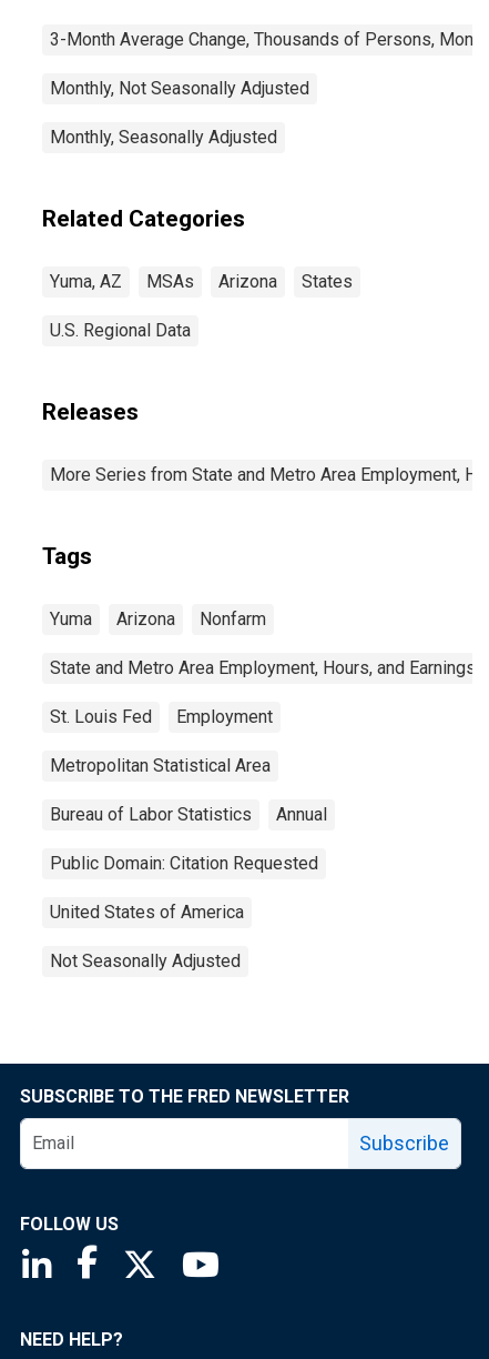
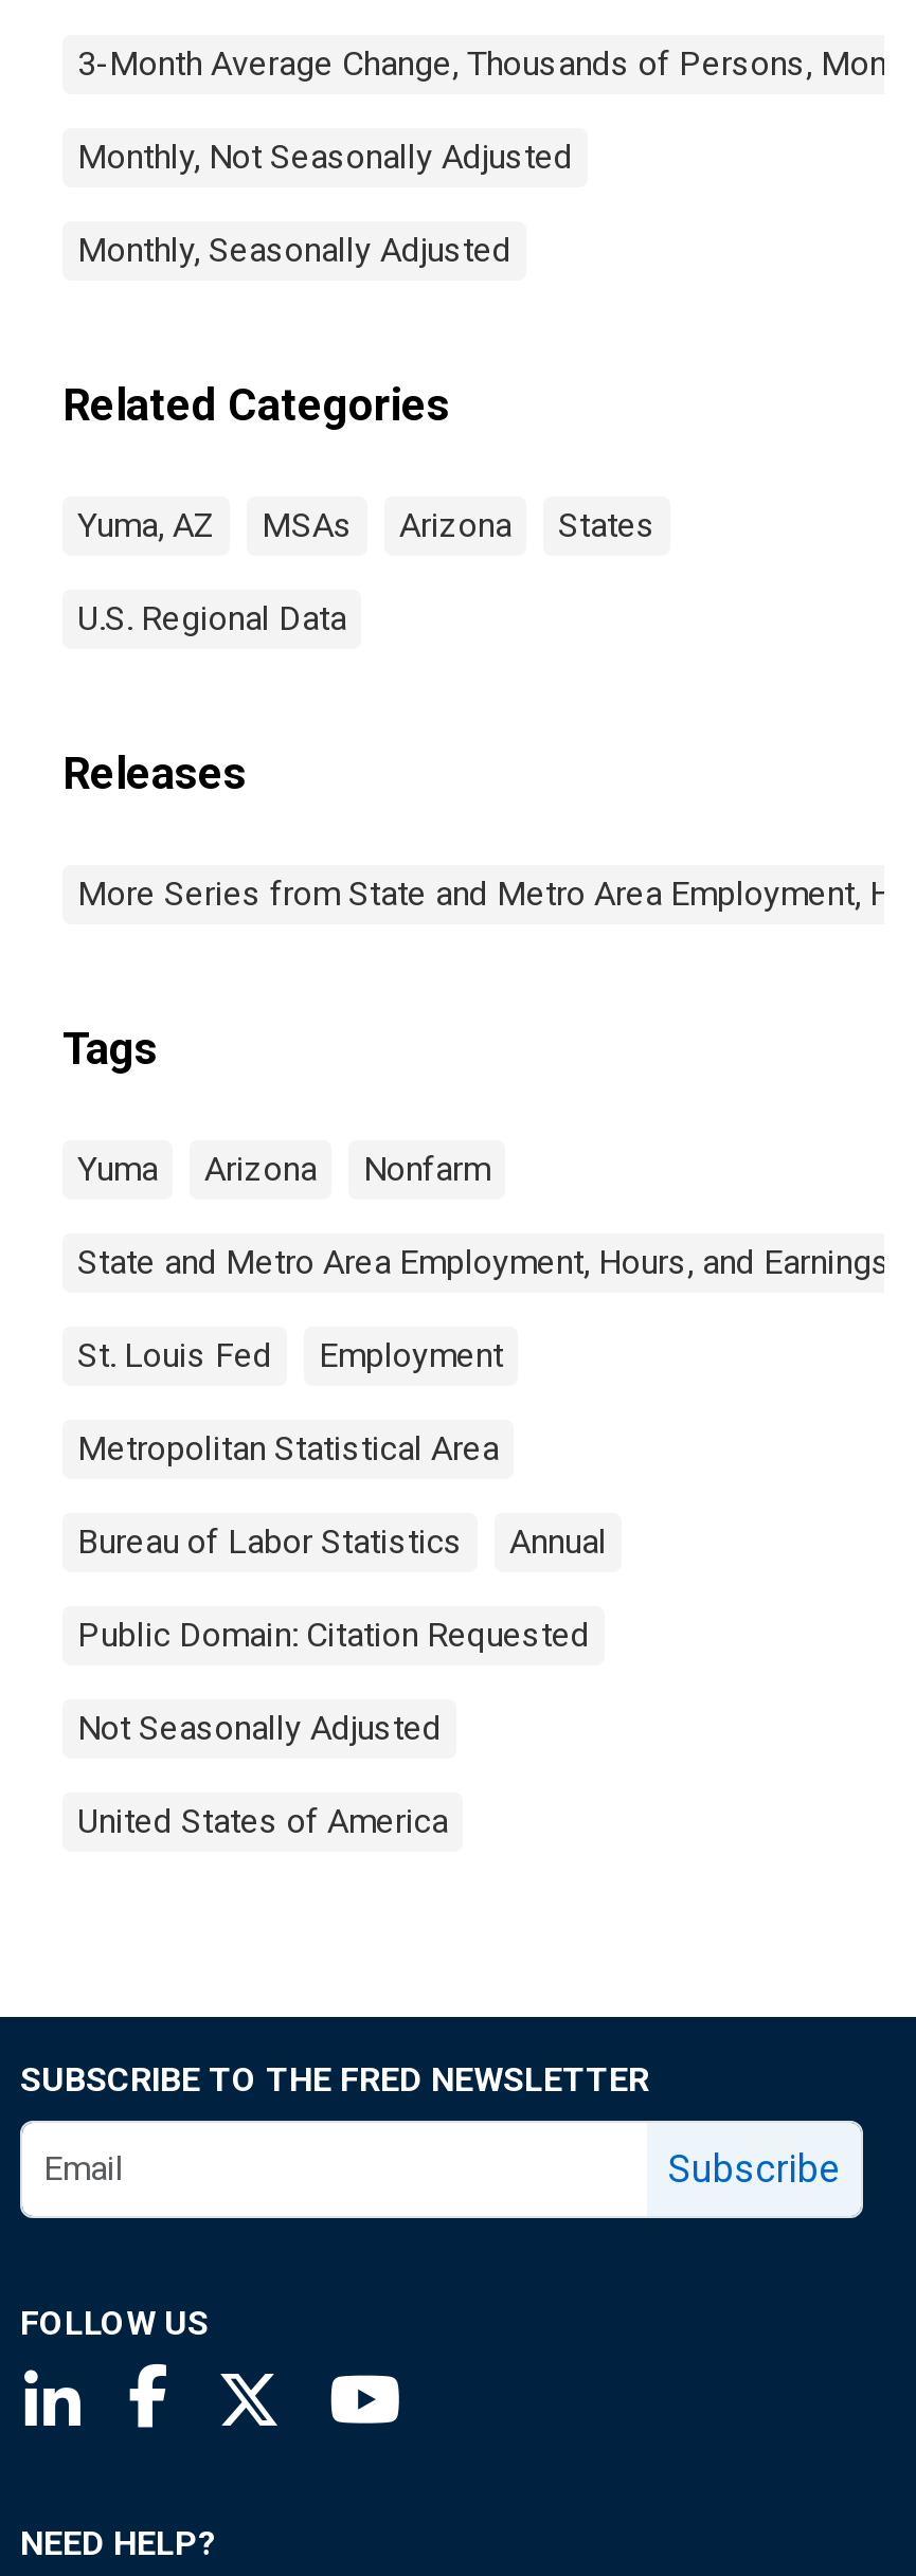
moved [50,902,244,923] -> [77,1801,448,1841]: United States of America
moved [50,950,241,972] -> [77,1708,442,1748]: Not Seasonally Adjusted

